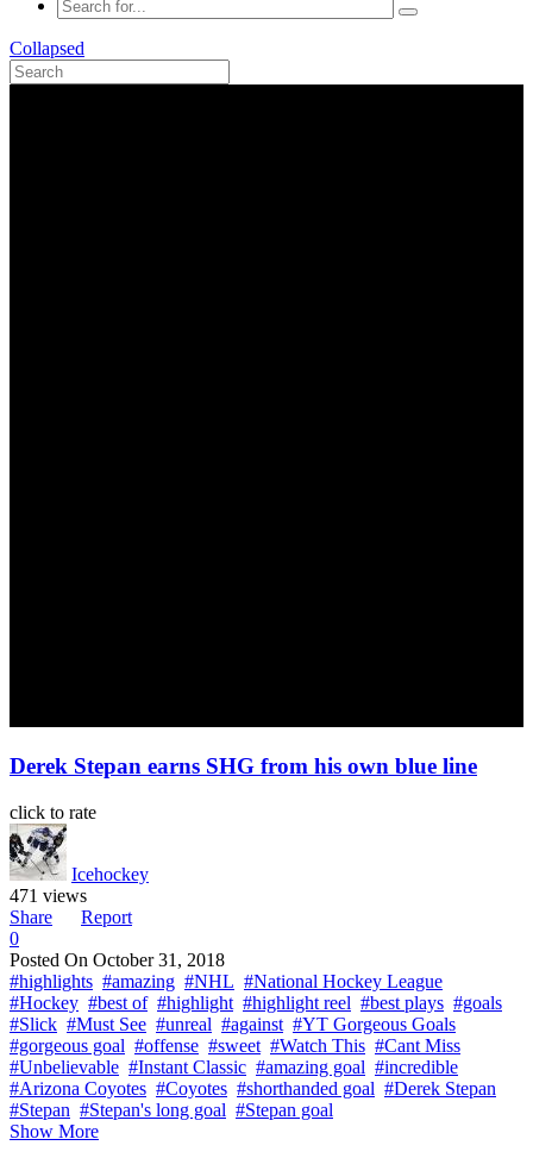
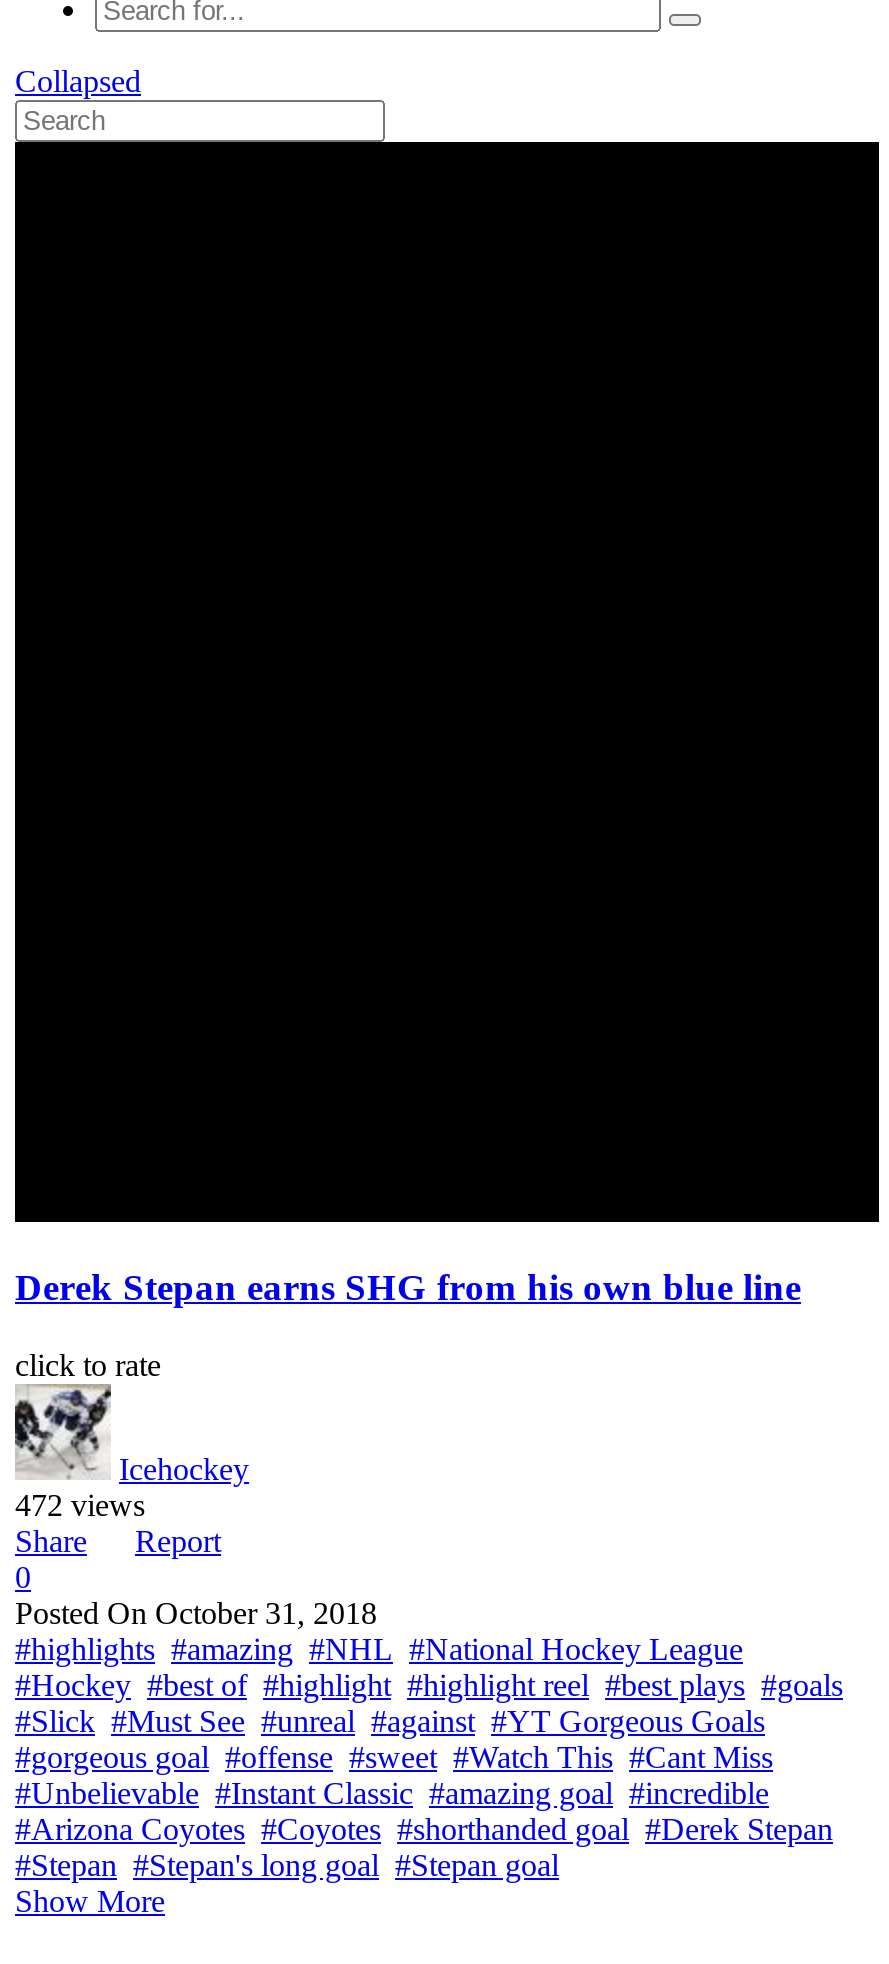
[10,885,87,906] 471 views -> [15,1488,145,1522] 472 views

